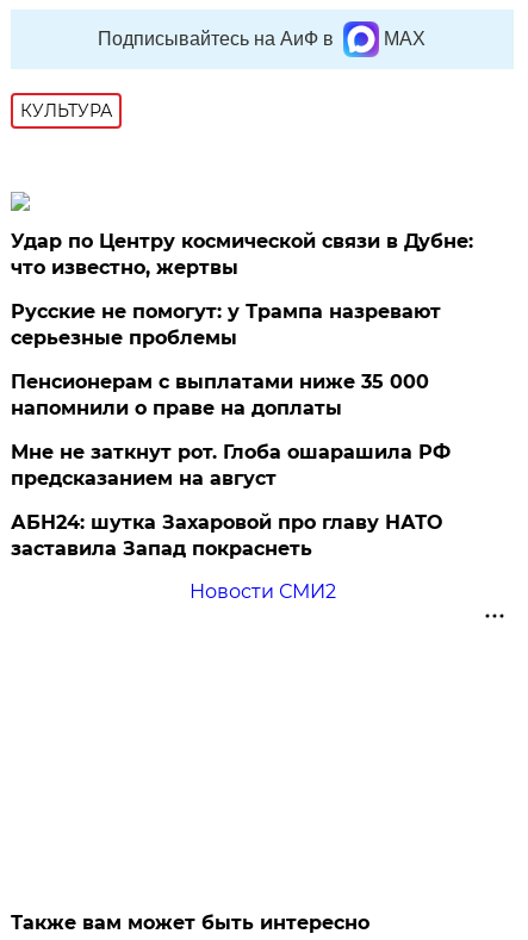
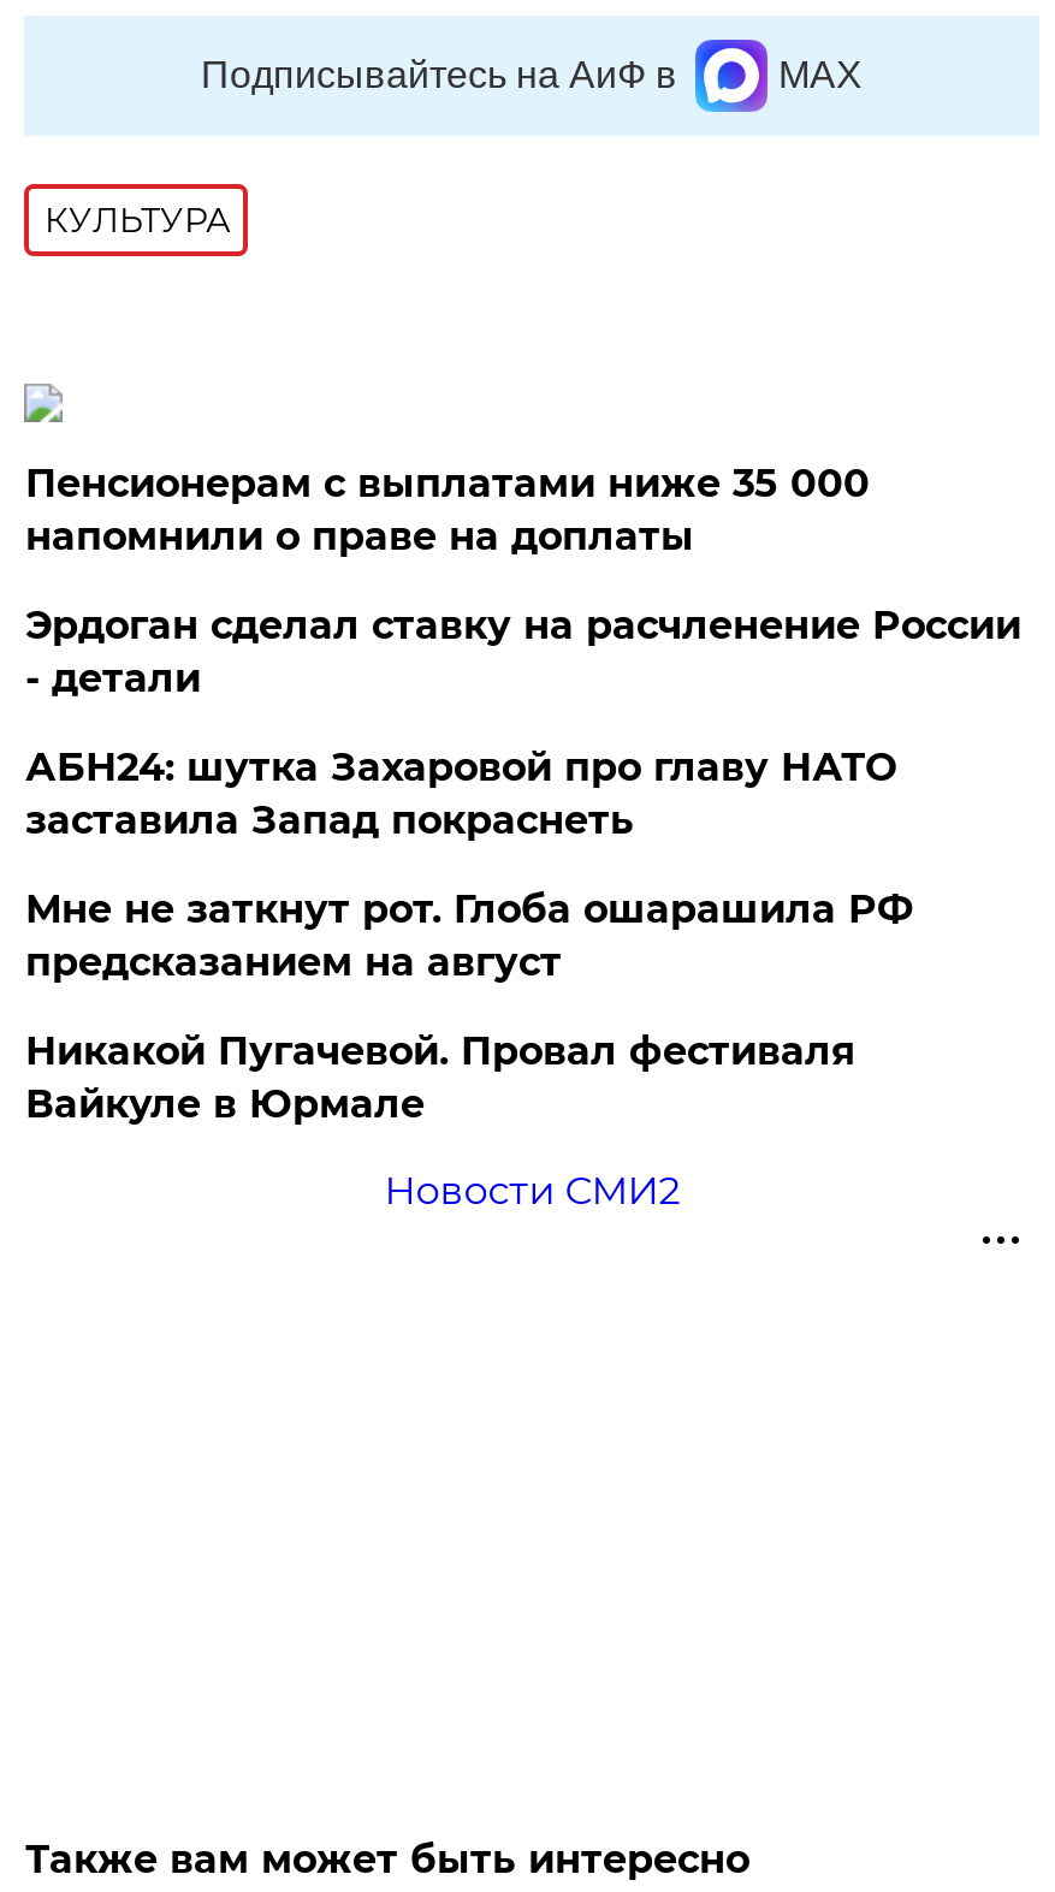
[11,229,474,349] Удар по Центру космической связи в Дубне: | что известно, жертвы | Русские не помогут: у Трампа назревают | серьезные проблемы -> none
moved [11,370,430,419] -> [25,460,870,558]: Пенсионерам с выплатами ниже 35 000 | напомнили о праве на доплаты
none -> [25,602,1021,700] Эрдоган сделал ставку на расчленение России | - детали
none -> [25,1027,855,1126] Никакой Пугачевой. Провал фестиваля | Вайкуле в Юрмале
moved [11,511,443,559] -> [25,744,896,842]: АБН24: шутка Захаровой про главу НАТО | заставила Запад покраснеть

